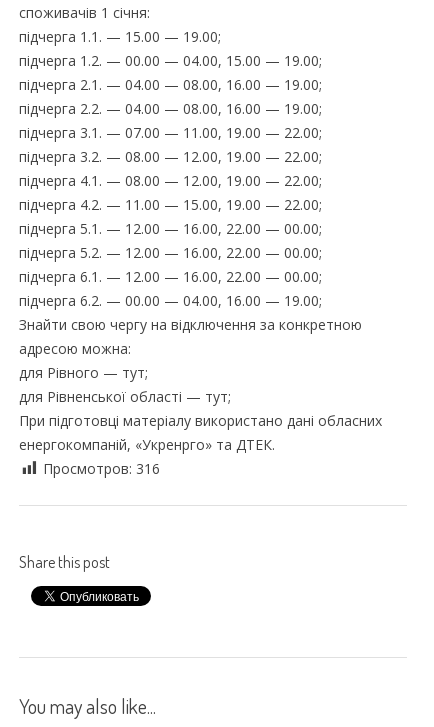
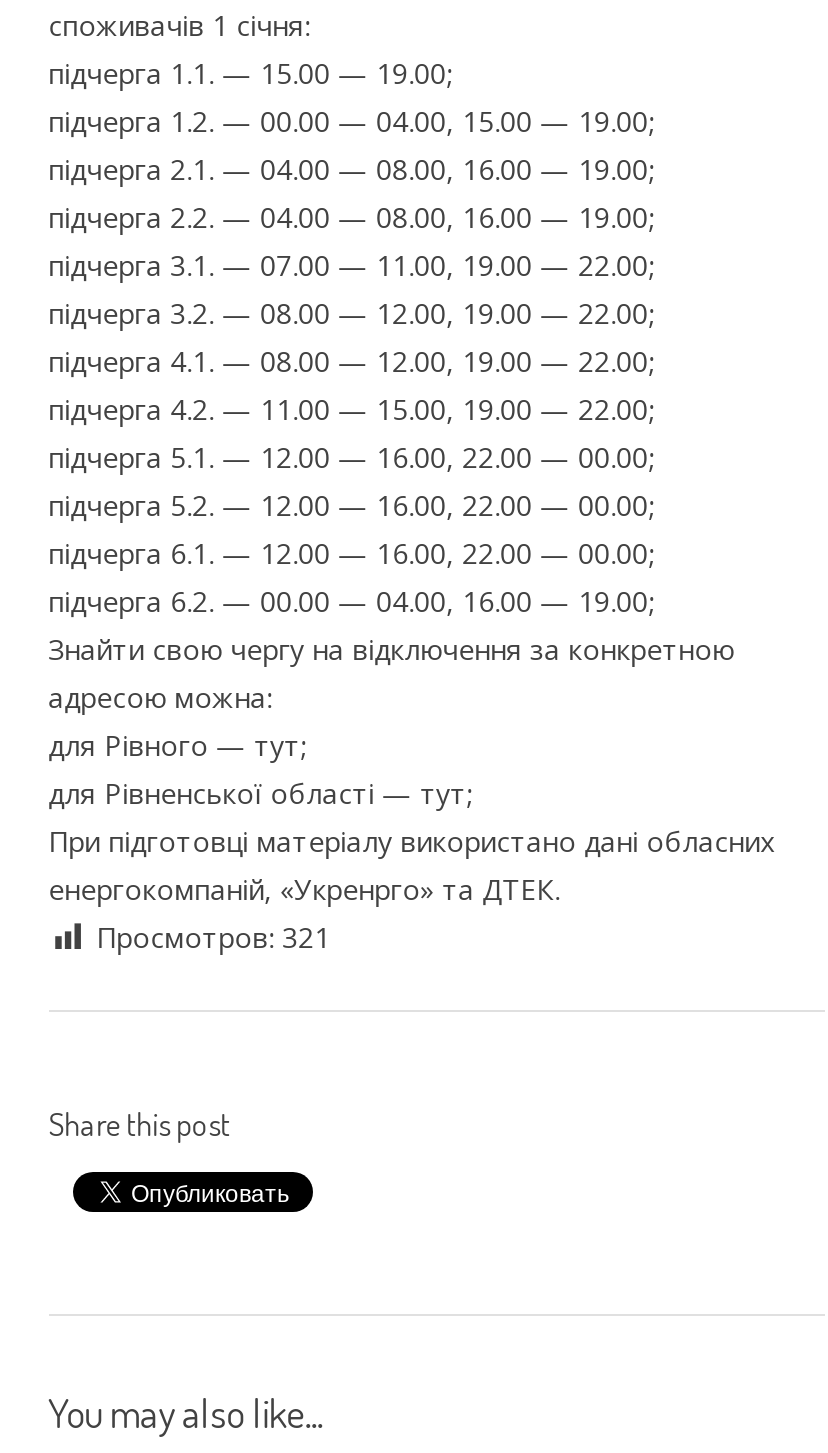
[43,459,160,478] Просмотров: 316 -> [96,918,330,956] Просмотров: 321

